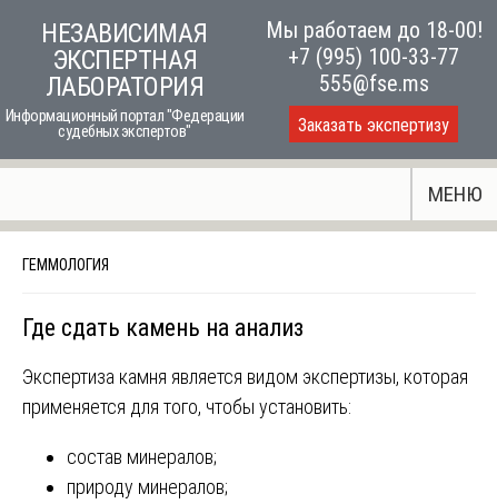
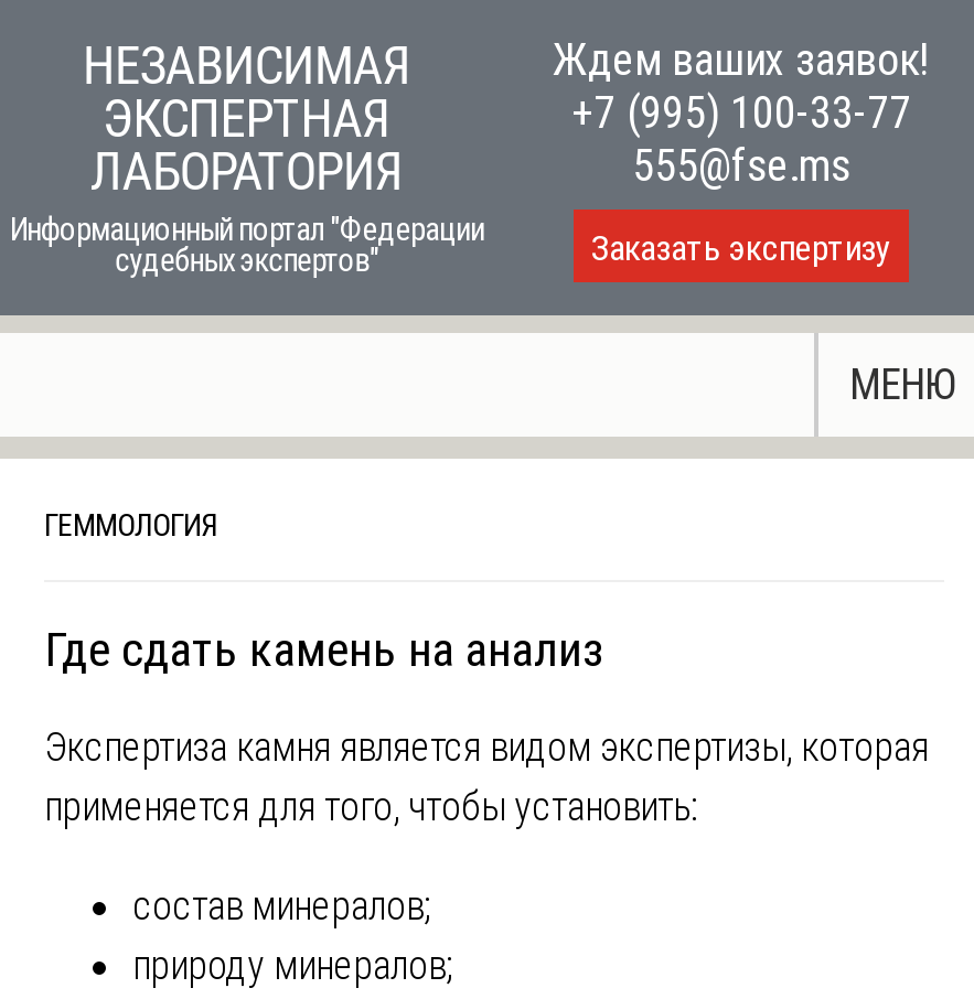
[265,17,482,43] Мы работаем до 18-00! -> [553,33,930,86] Ждем ваших заявок!

